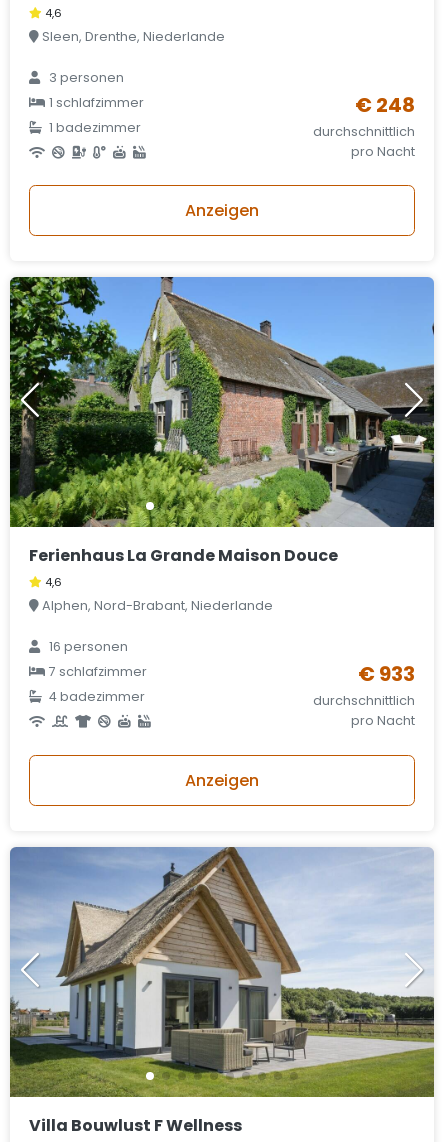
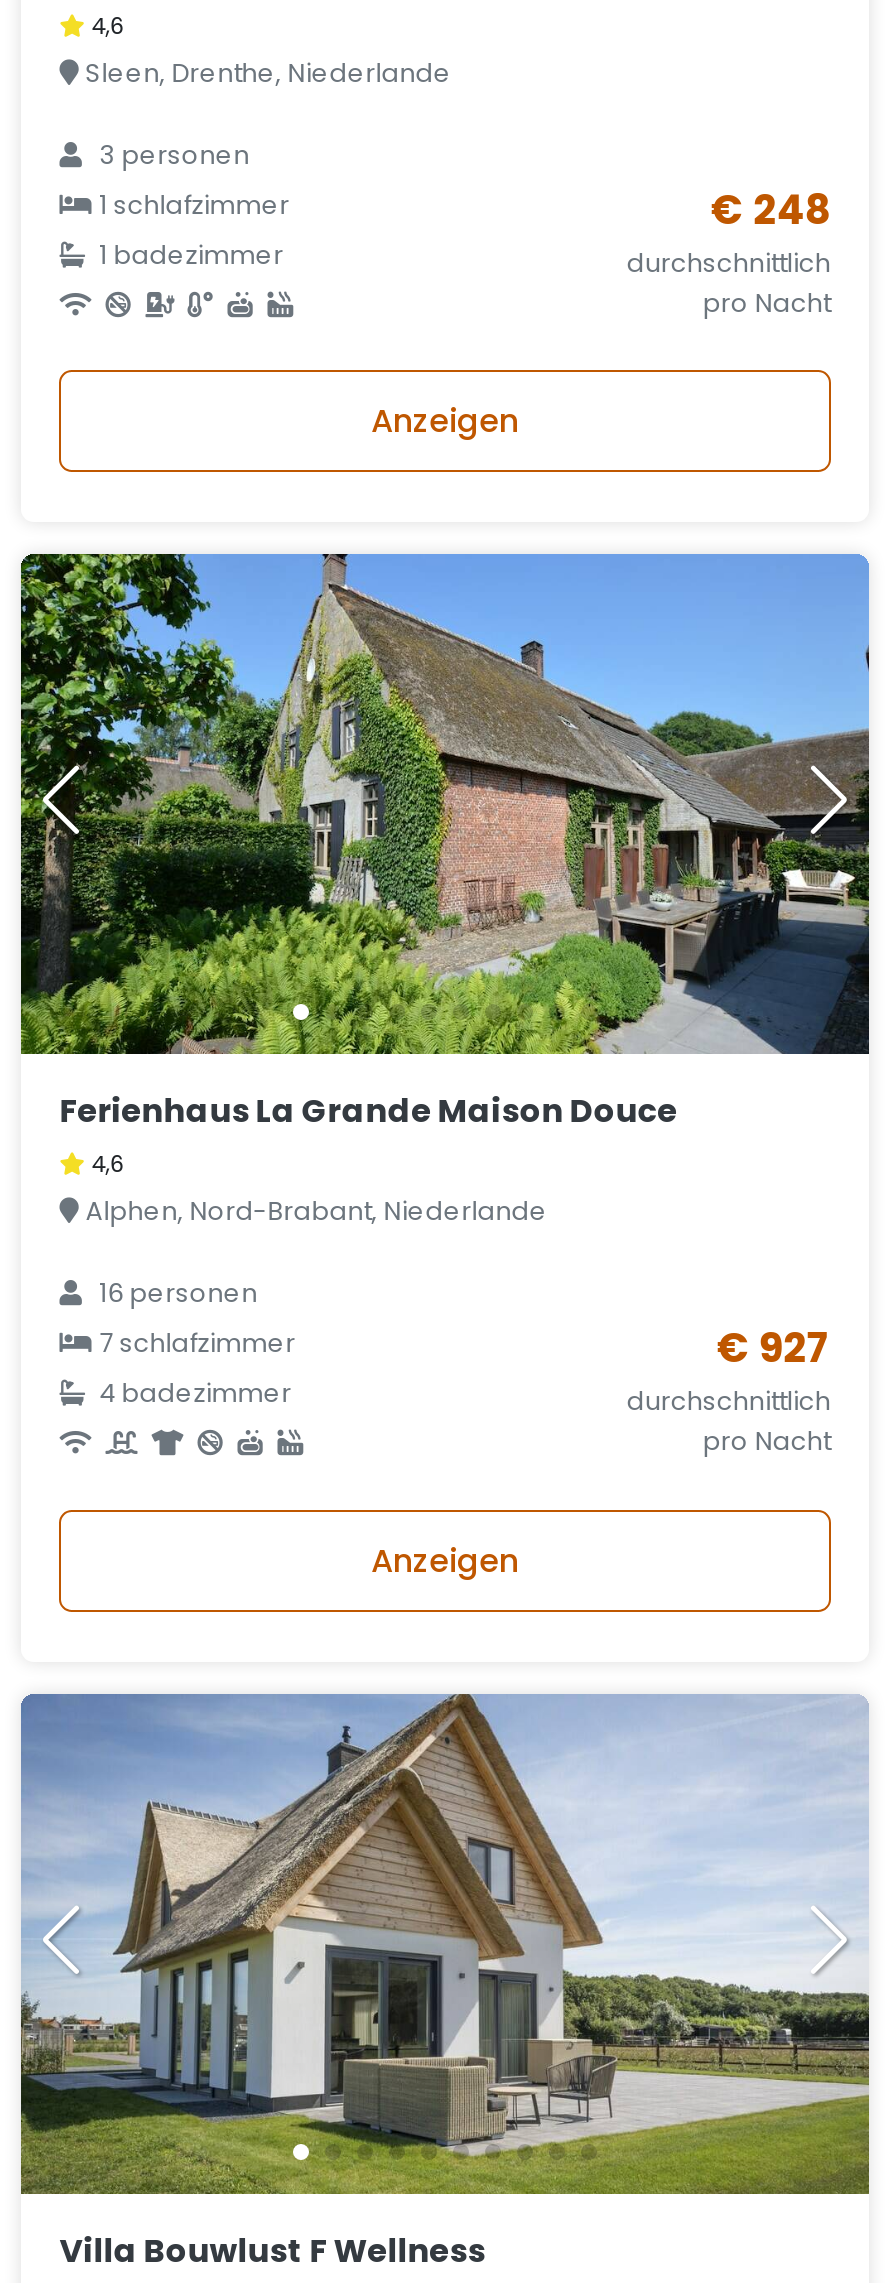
[358,660,415,688] € 933 -> [717,1320,831,1376] € 927

